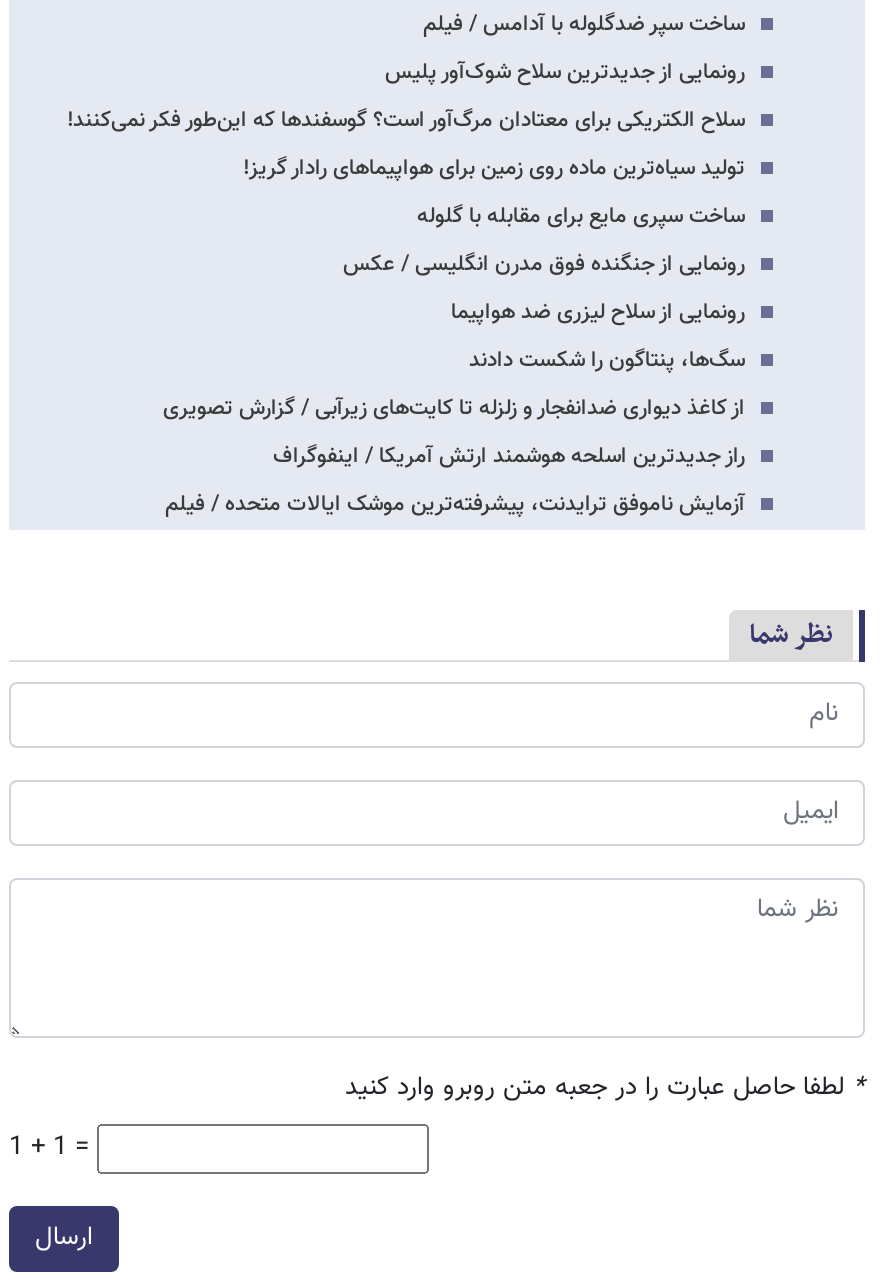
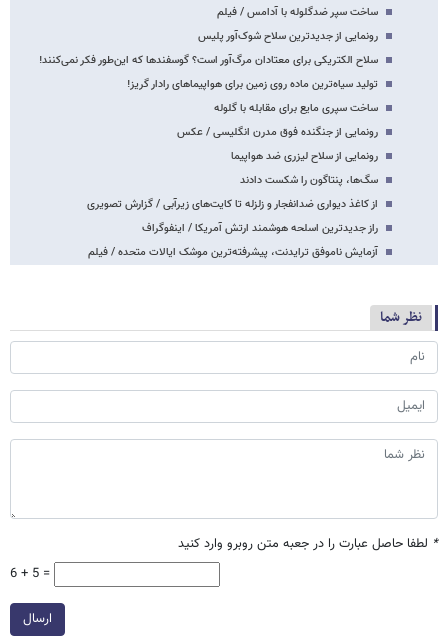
[9,1128,89,1168] 1 + 1 = -> [10,564,50,584] 6 + 5 =

